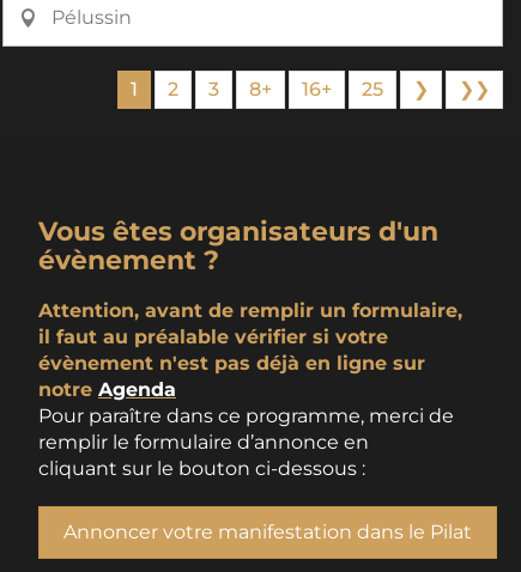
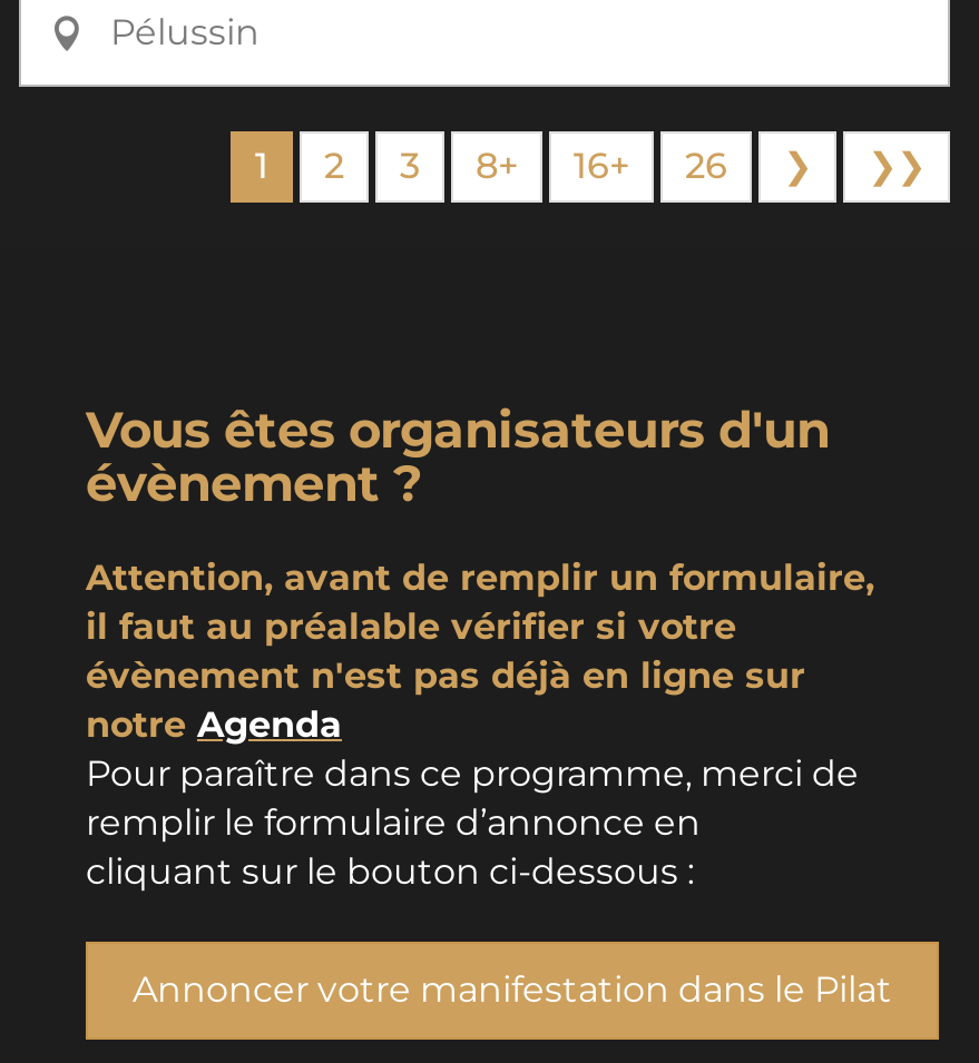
[362,77,383,100] 25 -> [685,144,727,186] 26

